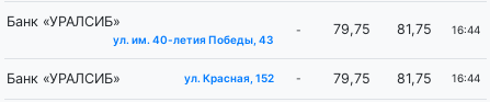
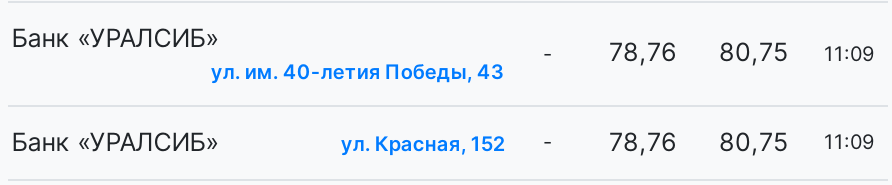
[333,20,371,37] 79,75 -> [609,37,677,67] 78,76
[396,20,431,37] 81,75 -> [719,37,789,67] 80,75
[451,23,480,36] 16:44 -> [824,41,874,65] 11:09
[333,70,371,86] 79,75 -> [609,127,677,157] 78,76
[396,70,431,86] 81,75 -> [719,127,789,157] 80,75
[451,71,480,84] 16:44 -> [824,129,874,153] 11:09

